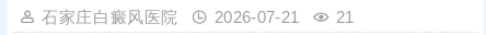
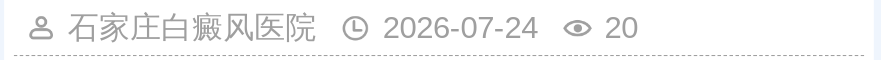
[214,8,354,26] 2026-07-21 | 21 -> [383,11,638,44] 2026-07-24 | 20

